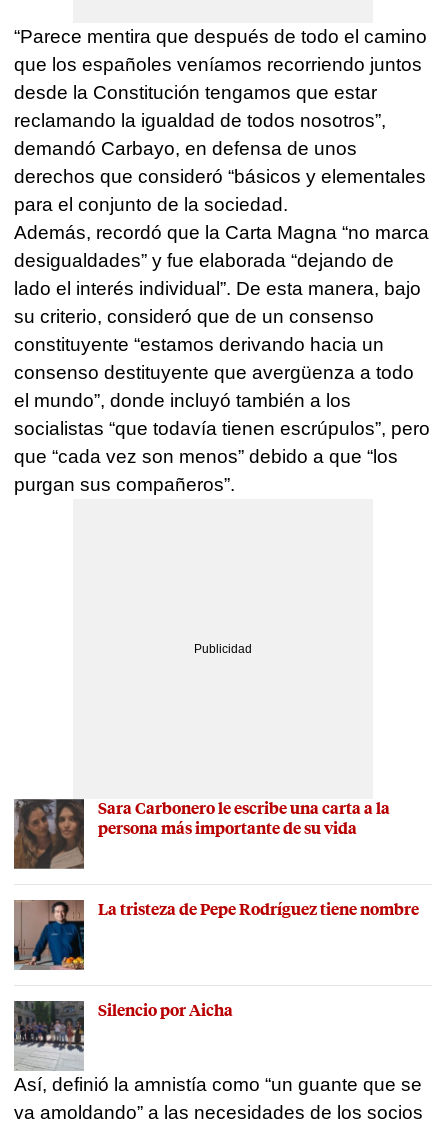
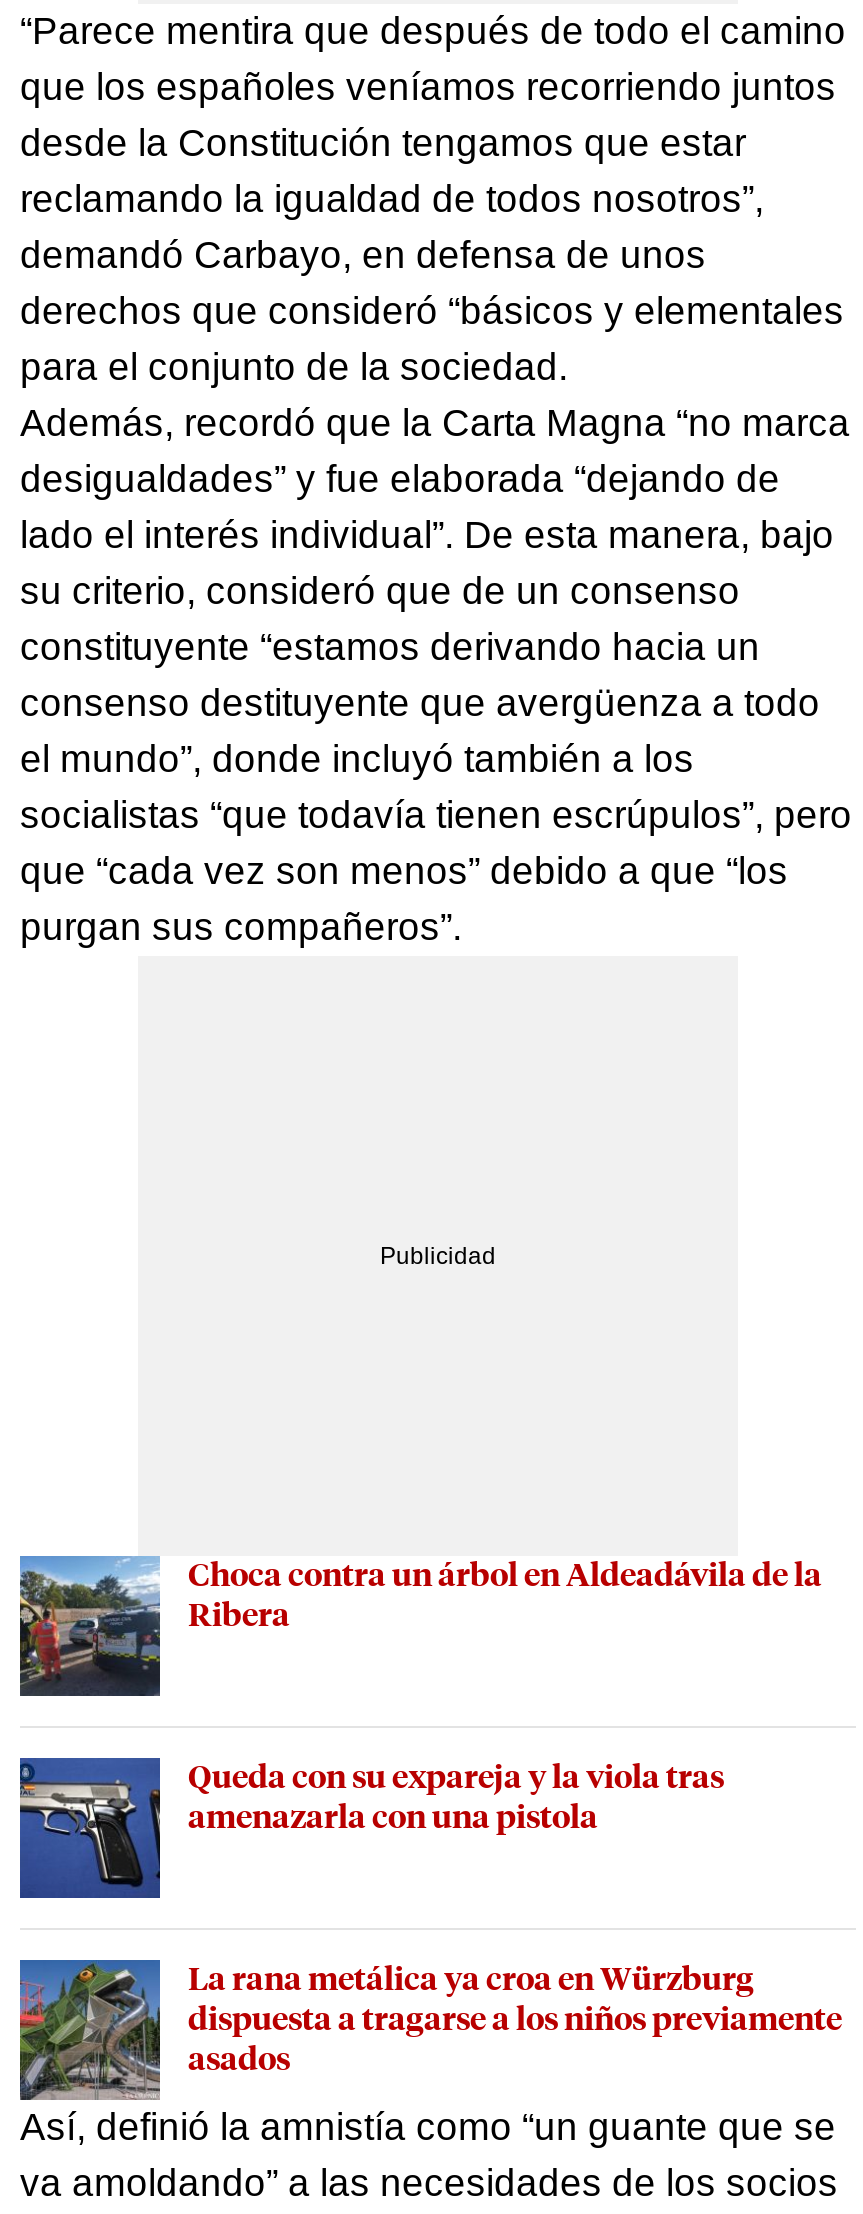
[13,798,390,870] [image] | Sara Carbonero le escribe una carta a la | persona más importante de su vida -> [18,1554,822,1698] [image] | Choca contra un árbol en Aldeadávila de la | Ribera
[13,899,419,971] [image] | La tristeza de Pepe Rodríguez tiene nombre -> [18,1756,724,1900] [image] | Queda con su expareja y la viola tras | amenazarla con una pistola
[13,1000,233,1070] [image] | Silencio por Aicha -> [18,1958,842,2100] [image] | La rana metálica ya croa en Würzburg | dispuesta a tragarse a los niños previamente | asados

